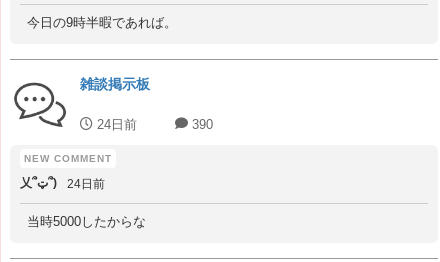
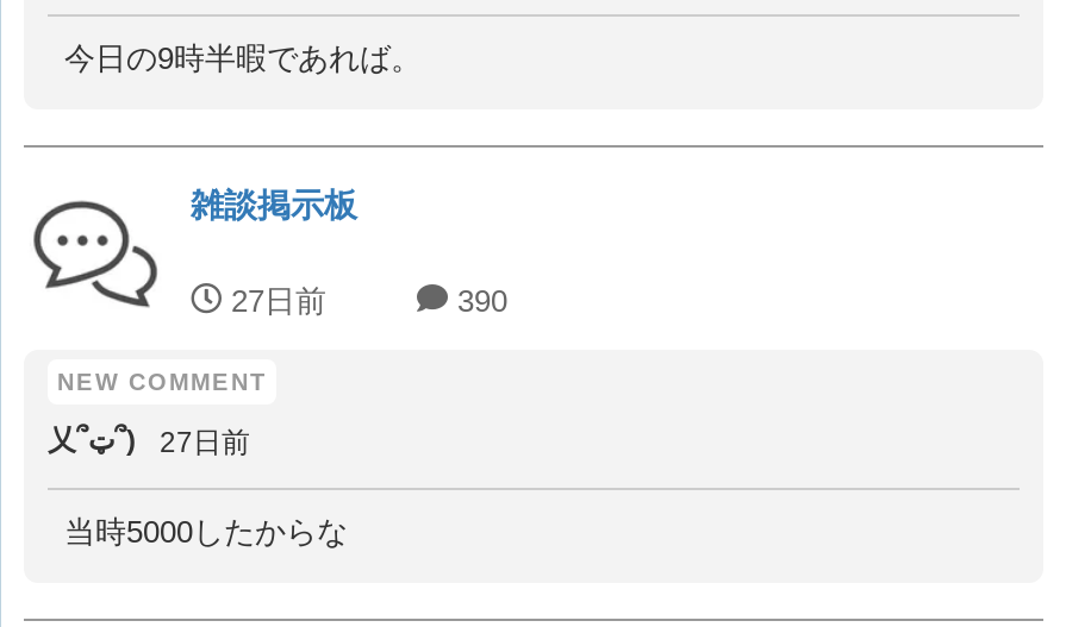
[93,117,137,132] 24日前 -> [222,283,326,319] 27日前
[67,177,105,191] 24日前 -> [160,426,250,459] 27日前

